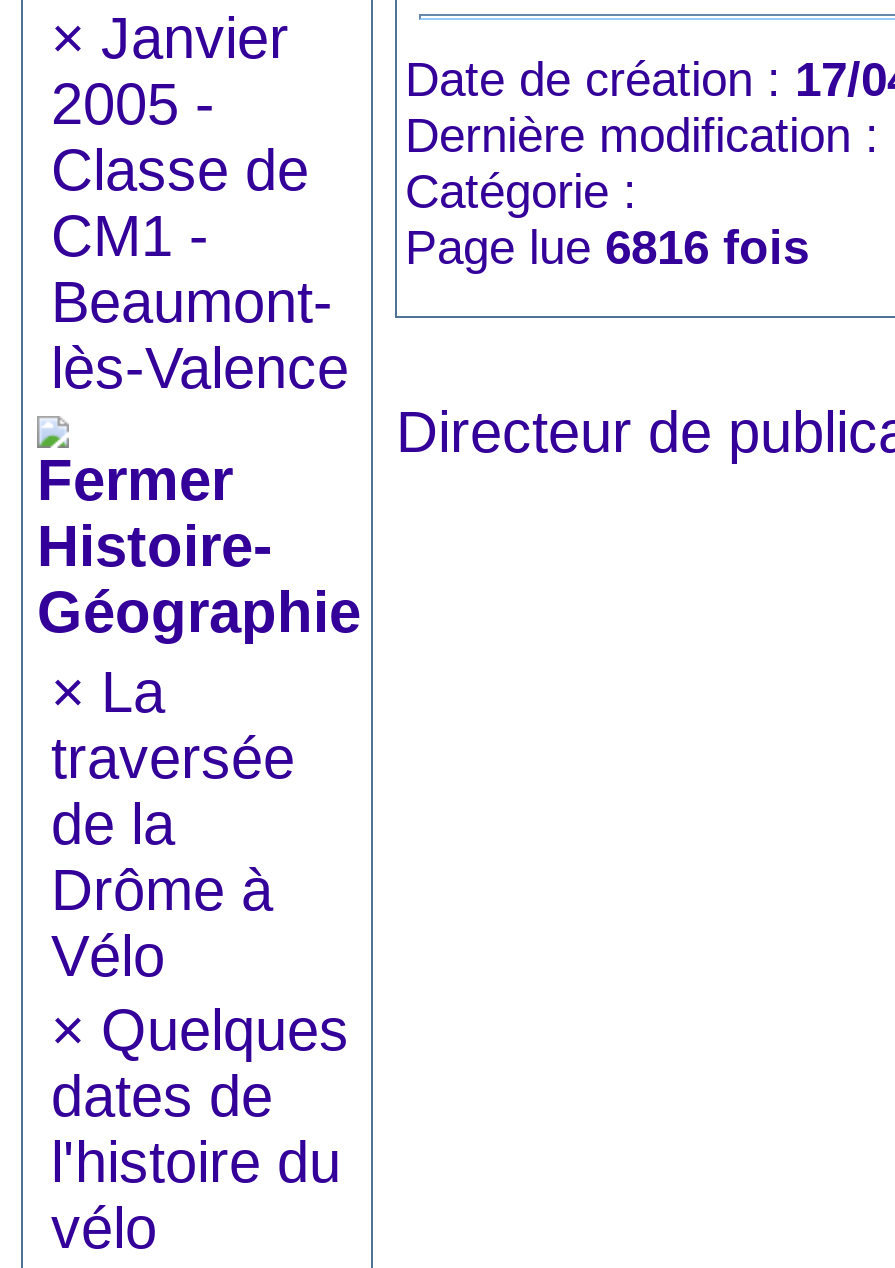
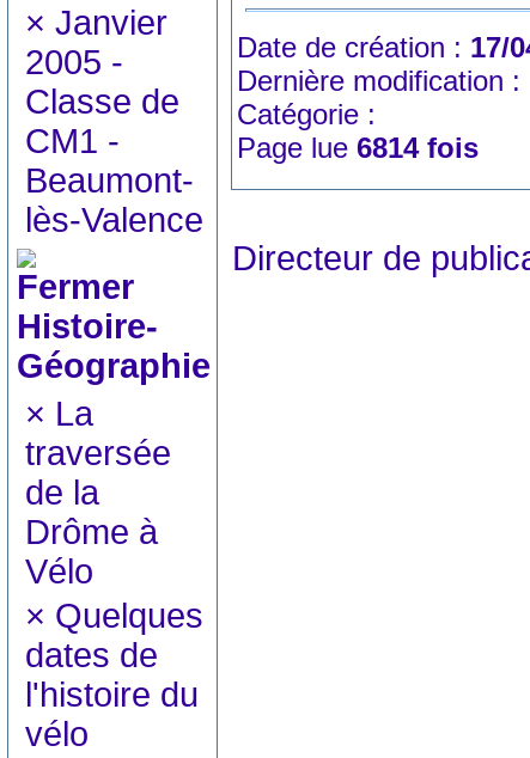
[405,220,809,274] Page lue 6816 fois -> [237,132,479,164] Page lue 6814 fois

